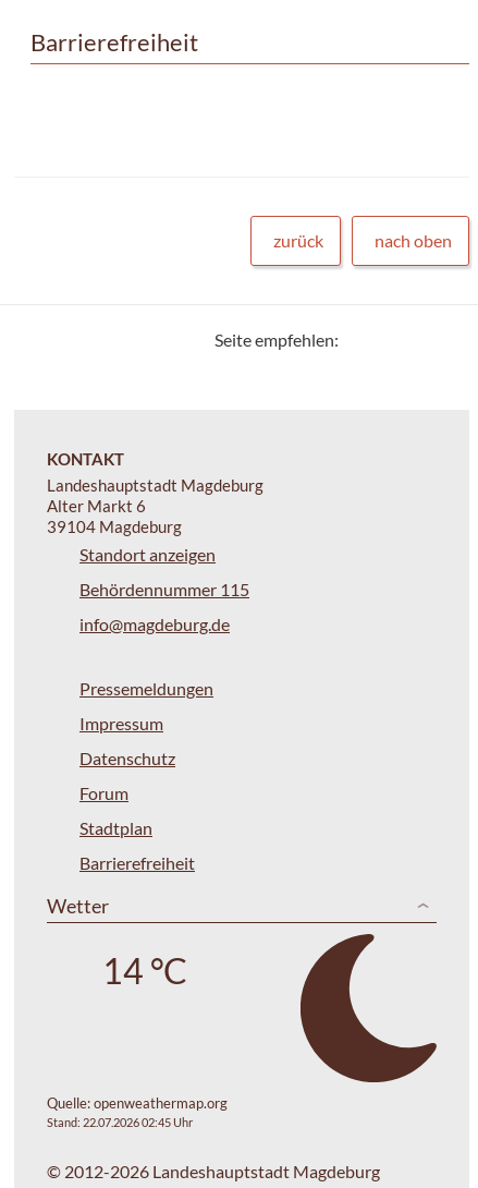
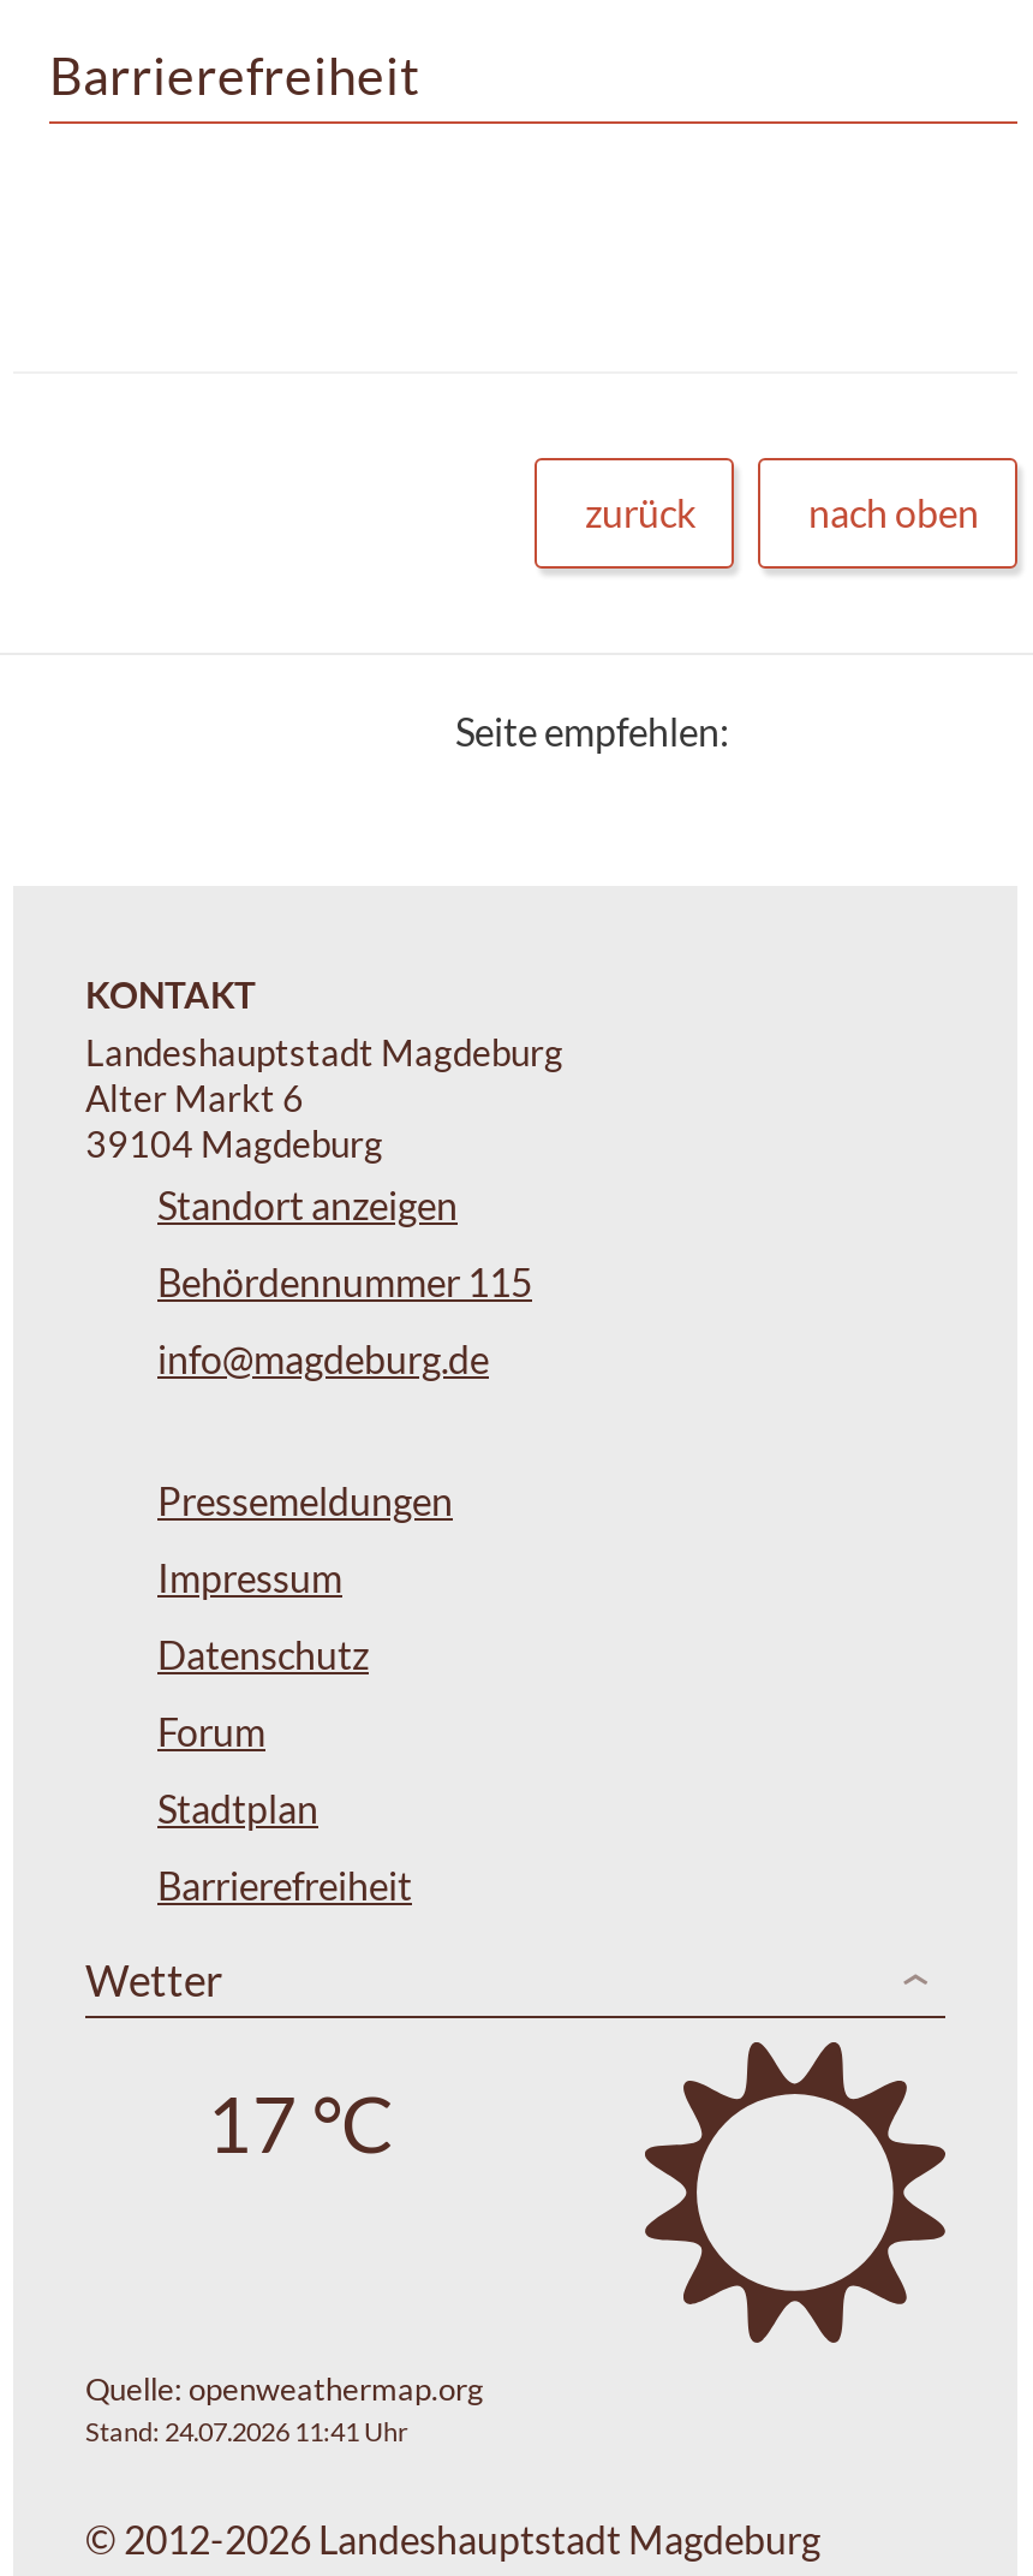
[299,934,438,1083] [image] -> [645,2040,948,2345] [image]
[102,949,187,991] 14 °C -> [207,2075,394,2169] 17 °C
[47,1114,193,1129] Stand: 22.07.2026 02:45 Uhr -> [85,2414,407,2446] Stand: 24.07.2026 11:41 Uhr

